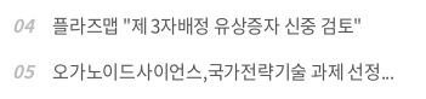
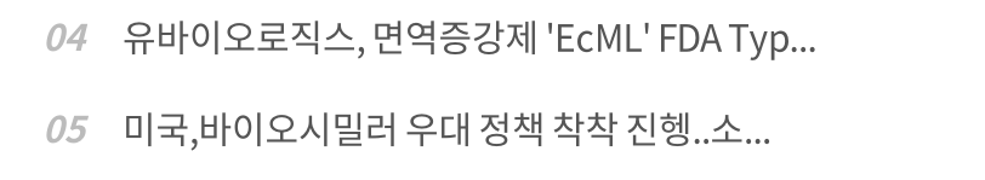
[52,13,362,39] 플라즈맵 "제 3자배정 유상증자 신중 검토" -> [123,11,816,64] 유바이오로직스, 면역증강제 'EcML' FDA Typ...
[52,58,394,85] 오가노이드사이언스,국가전략기술 과제 선정... -> [123,102,771,156] 미국,바이오시밀러 우대 정책 착착 진헹..소...

